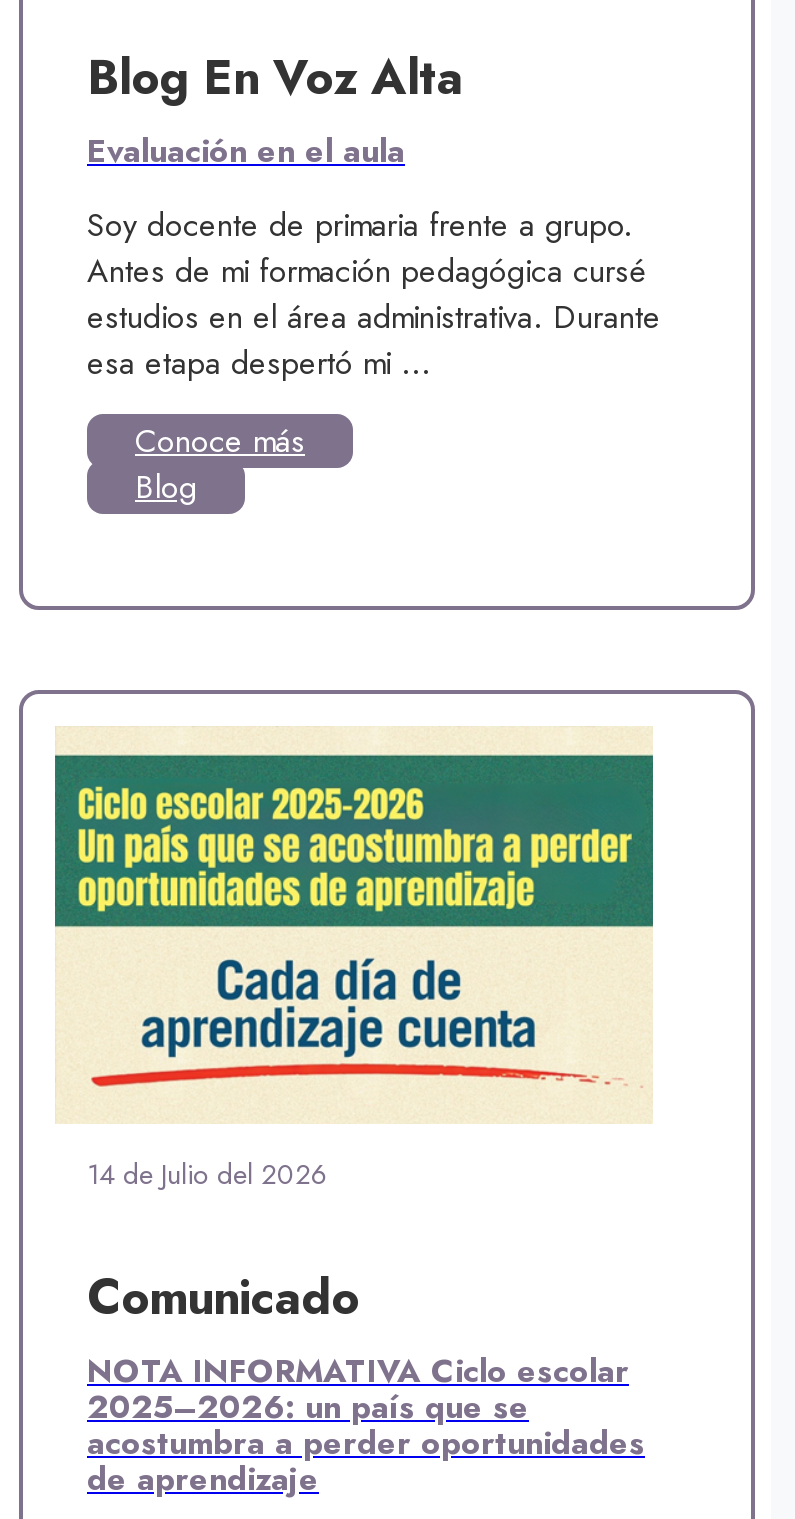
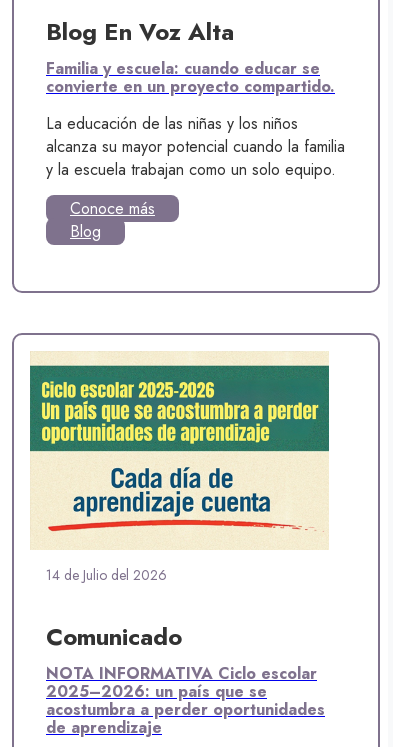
[87,128,405,174] Evaluación en el aula -> [46,57,335,98] Familia y escuela: cuando educar se | convierte en un proyecto compartido.
[87,202,661,386] Soy docente de primaria frente a grupo. | Antes de mi formación pedagógica cursé | estudios en el área administrativa. Durante | esa etapa despertó mi ... -> [46,112,345,181] La educación de las niñas y los niños | alcanza su mayor potencial cuando la familia | y la escuela trabajan como un solo equipo.

